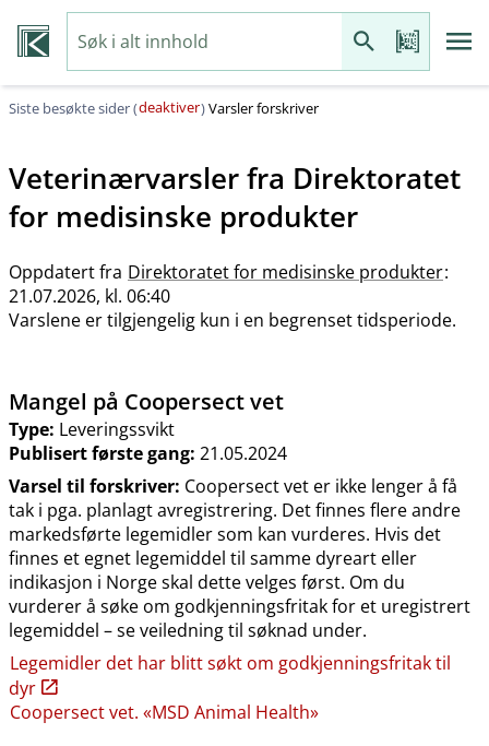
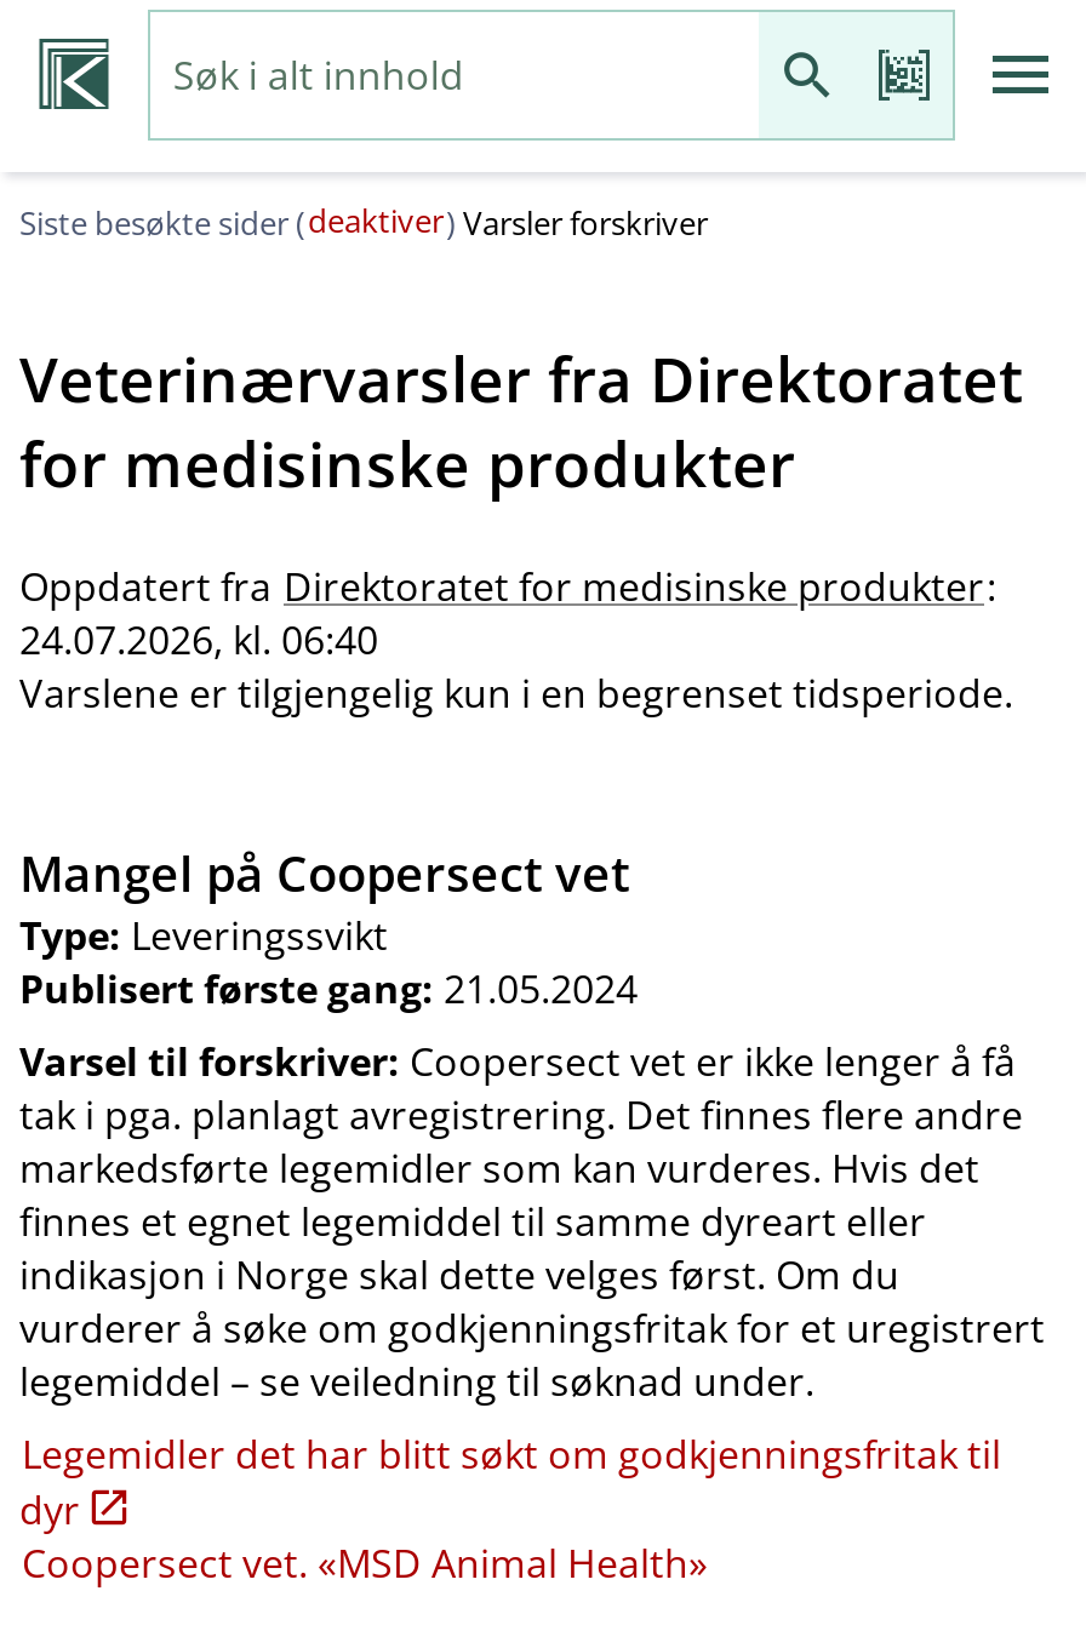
[9,284,170,308] 21.07.2026, kl. 06:40 -> [19,613,378,666] 24.07.2026, kl. 06:40

